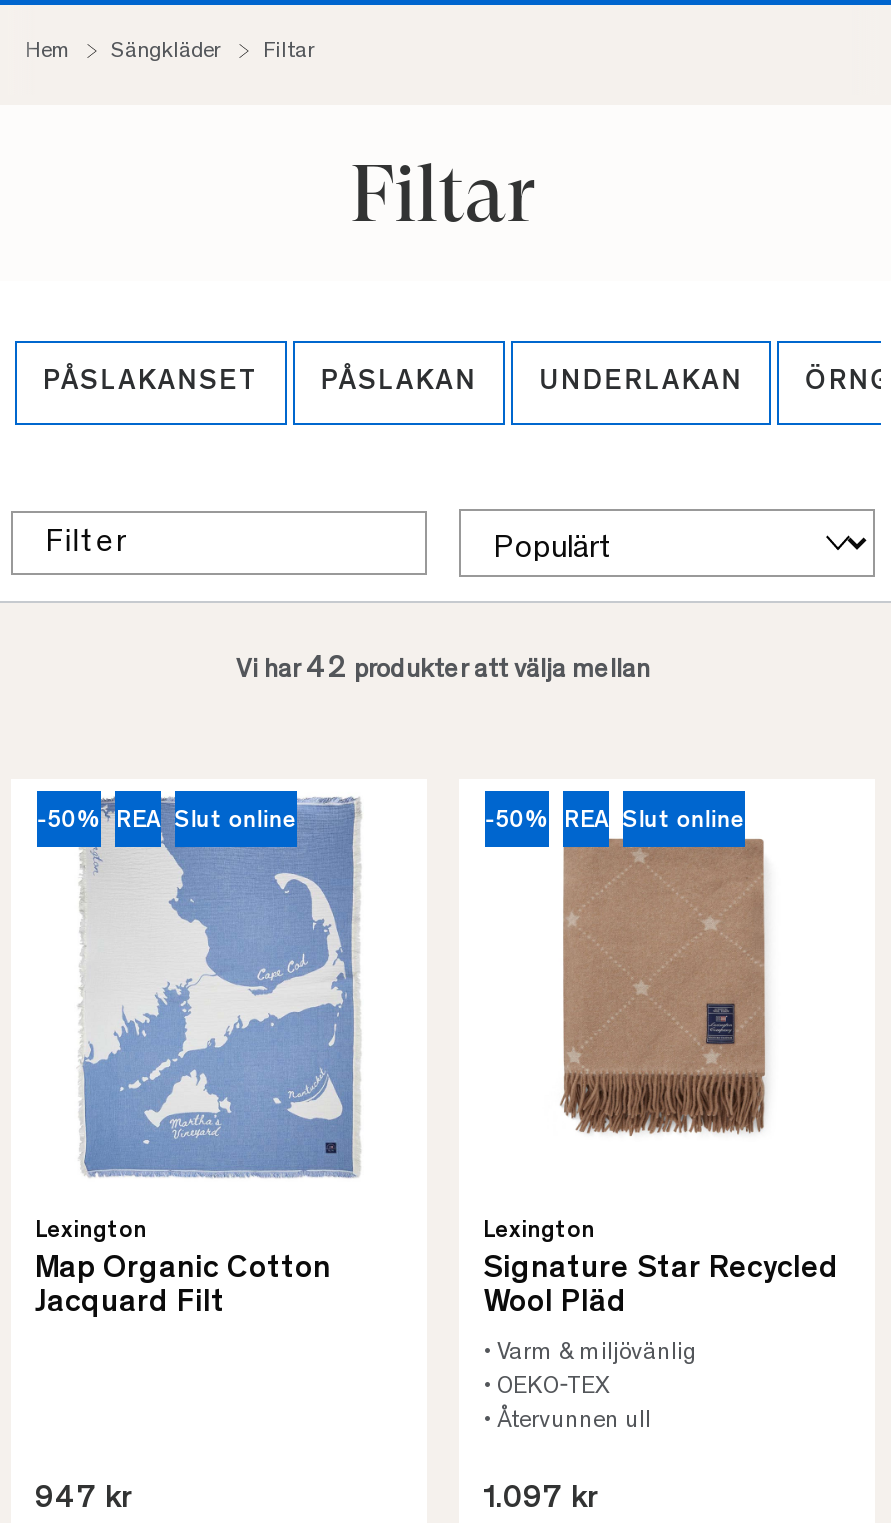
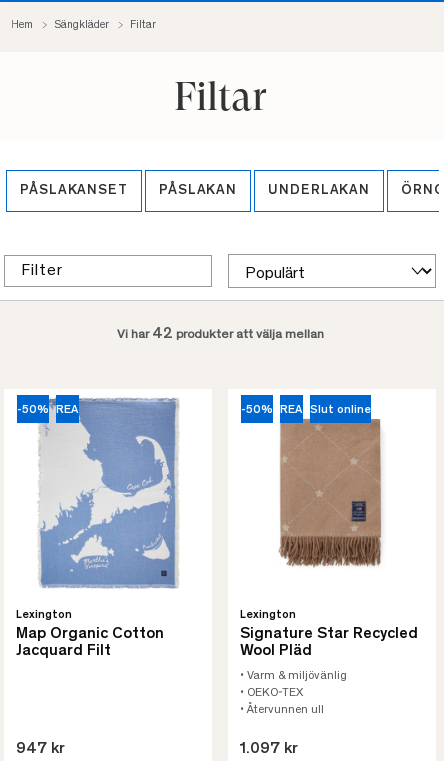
[175,810,297,834] Slut online -> none

